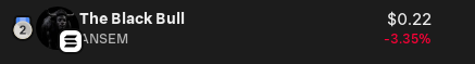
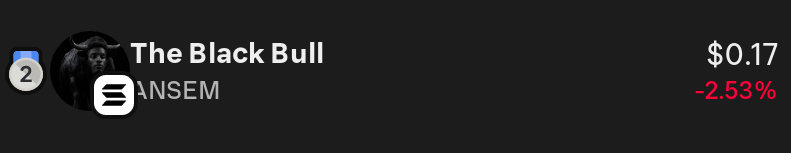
[387,10,432,29] $0.22 -> [706,37,778,73] $0.17
[384,31,432,48] -3.35% -> [694,77,778,107] -2.53%

